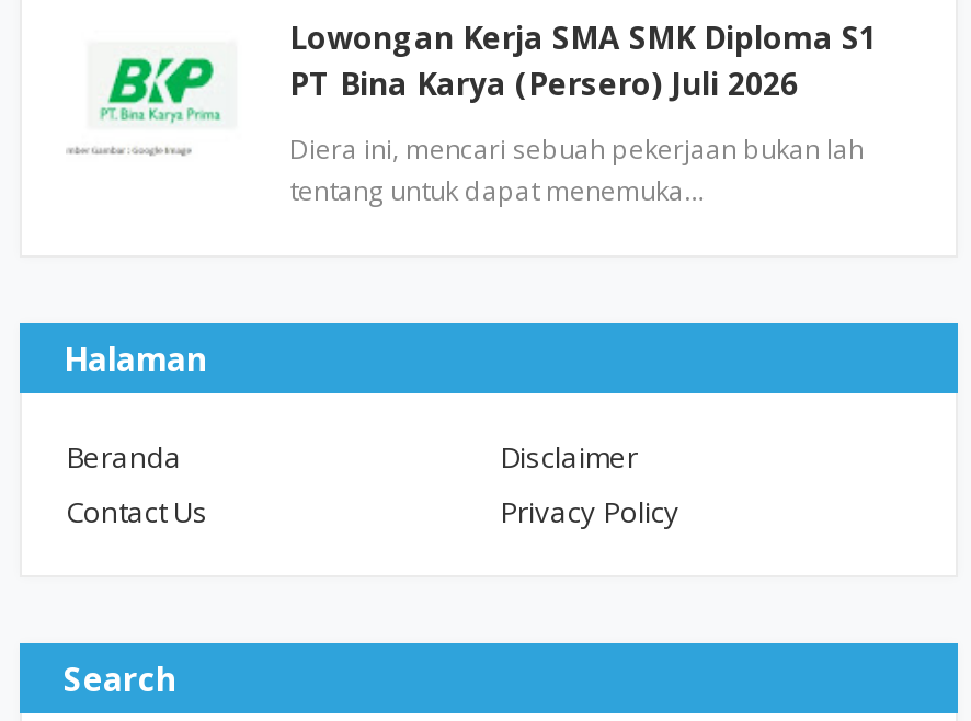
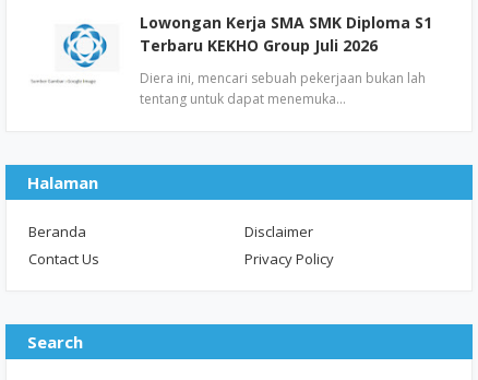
[96,41,798,128] [image] | PT Bina Karya (Persero) Juli 2026 -> [46,23,378,69] [image] | Terbaru KEKHO Group Juli 2026

